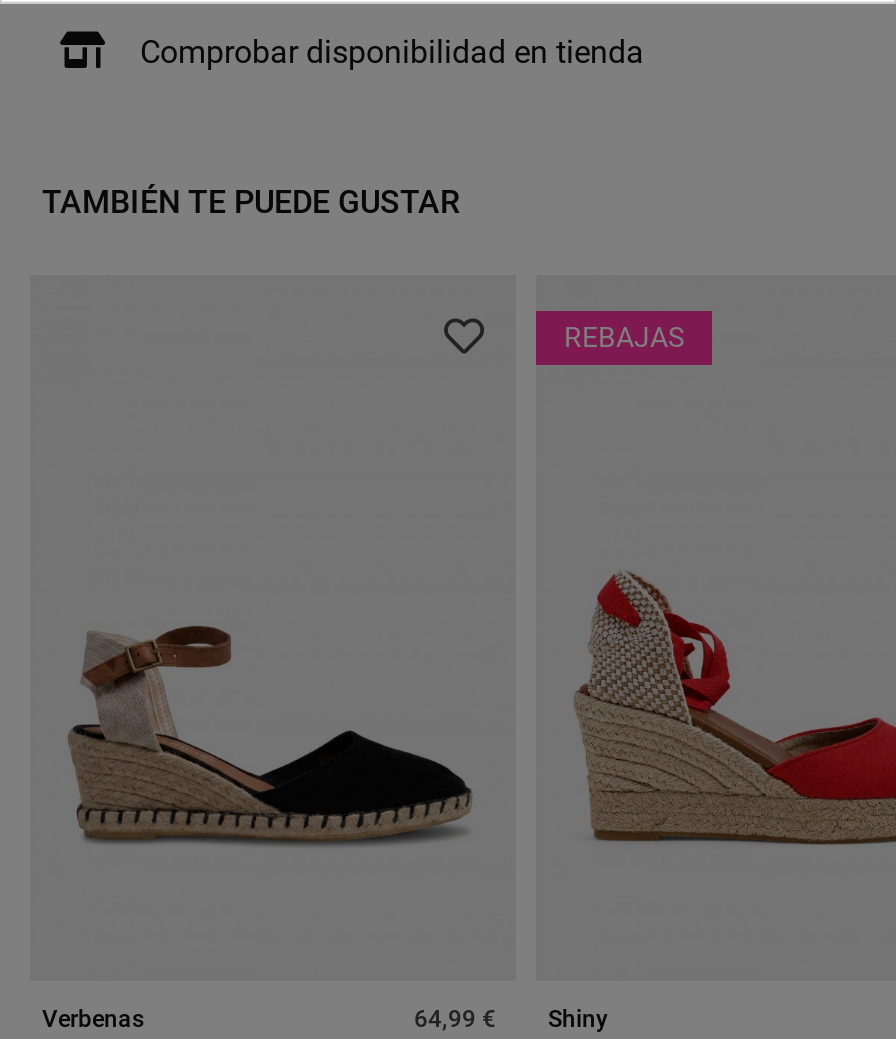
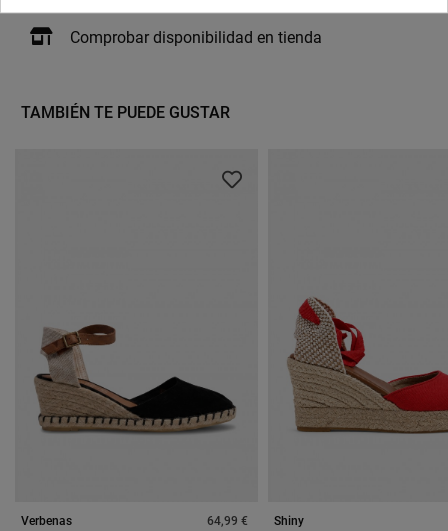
[564,321,684,353] REBAJAS -> none

